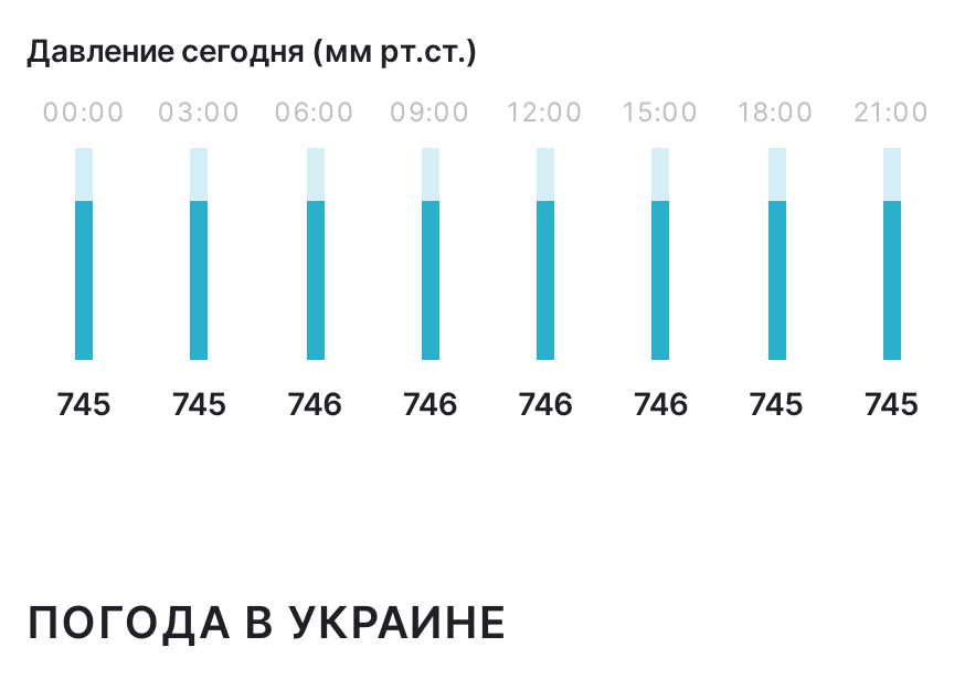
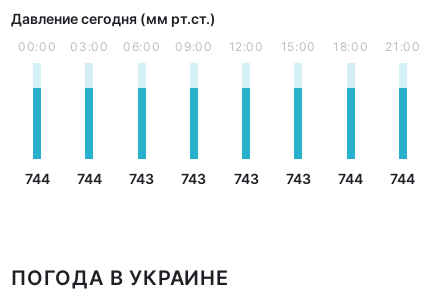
[57,384,112,422] 745 -> [25,170,50,187] 744
[172,384,227,422] 745 -> [77,170,102,187] 744
[287,384,342,422] 746 -> [129,170,154,187] 743
[403,384,458,422] 746 -> [181,170,206,187] 743
[518,384,573,422] 746 -> [234,170,259,187] 743
[634,384,689,422] 746 -> [286,170,311,187] 743
[749,384,804,422] 745 -> [338,170,363,187] 744
[864,384,920,422] 745 -> [390,170,415,187] 744

